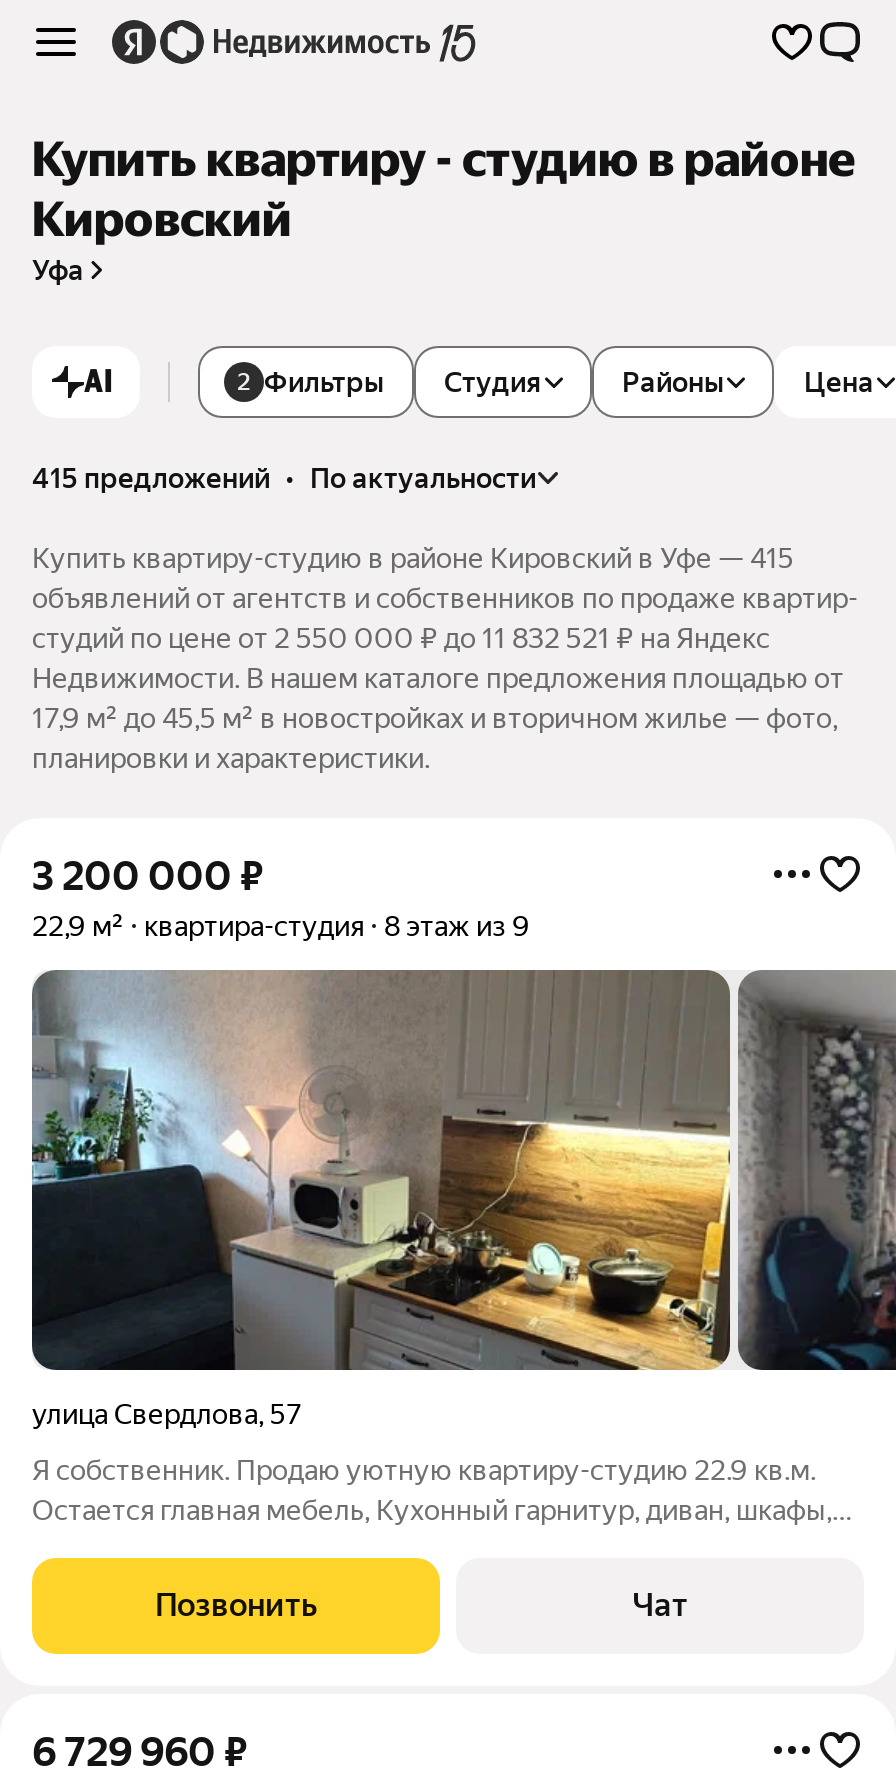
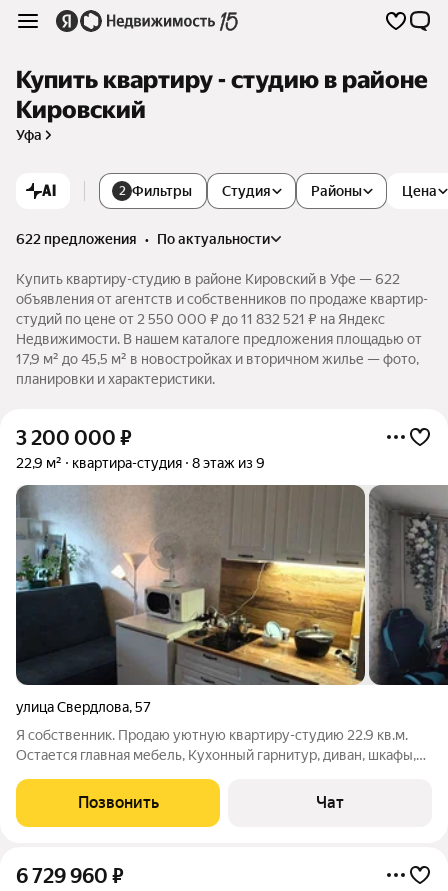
[32,462,536,494] 415 предложений • по актуальности -> [16,231,270,247] 622 предложения • по актуальности
[32,542,794,574] Купить квартиру-студию в районе Кировский в Уфе — 415 -> [16,271,400,287] Купить квартиру-студию в районе Кировский в Уфе — 622
[32,582,858,614] объявлений от агентств и собственников по продаже квартир- -> [16,291,428,307] объявления от агентств и собственников по продаже квартир-

